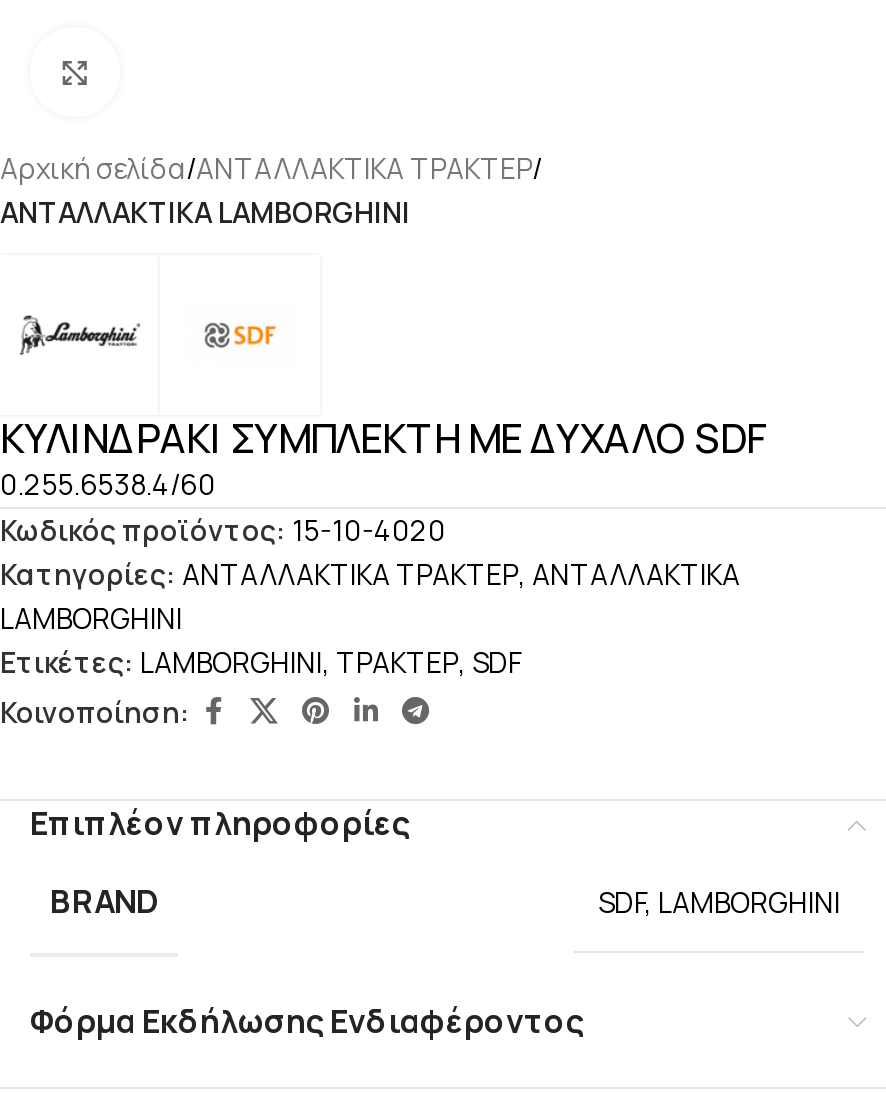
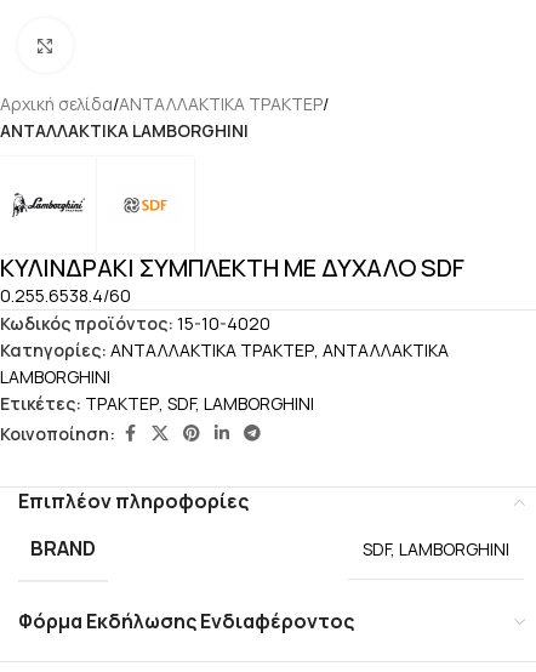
[0,643,522,681] Ετικέτες: LAMBORGHINI, ΤΡΑΚΤΕΡ, SDF -> [0,392,314,415] Ετικέτες: ΤΡΑΚΤΕΡ, SDF, LAMBORGHINI

